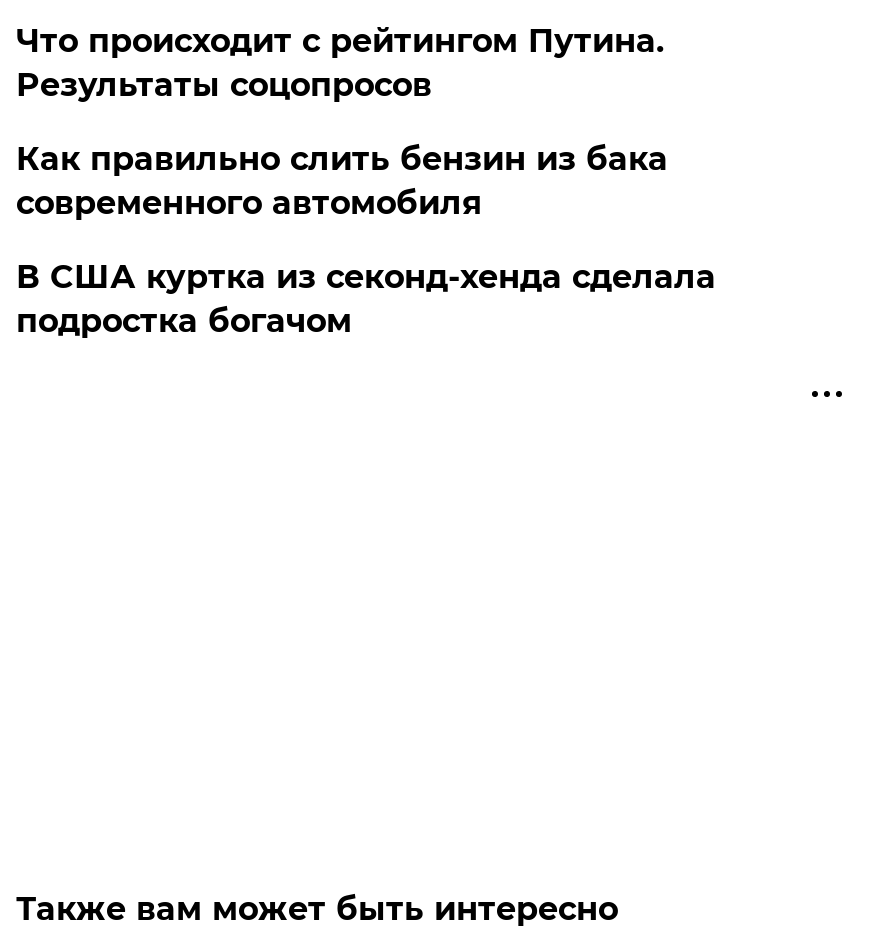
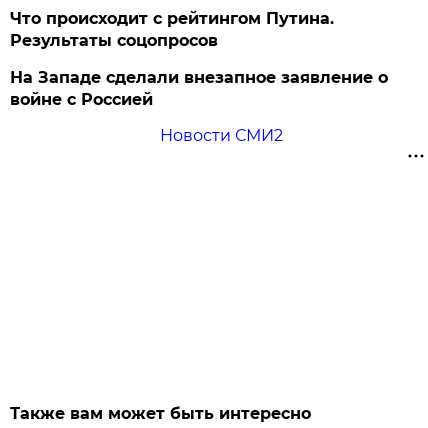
[16,140,668,222] Как правильно слить бензин из бака | современного автомобиля -> [10,68,388,109] На Западе сделали внезапное заявление о | войне с Россией
[16,258,716,340] В США куртка из секонд-хенда сделала | подростка богачом -> [160,126,283,145] Новости СМИ2

